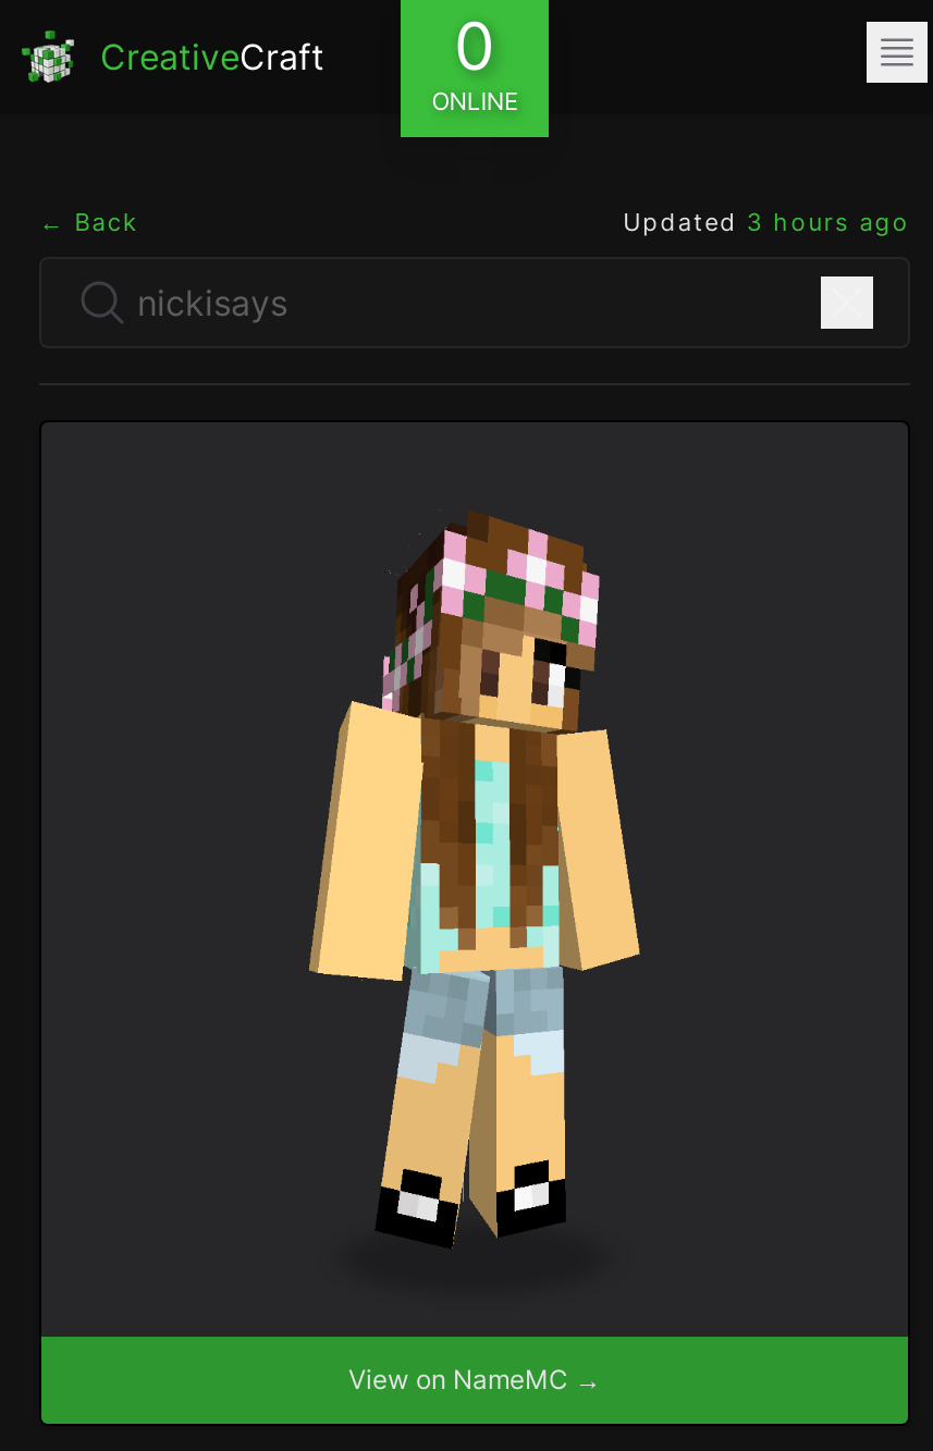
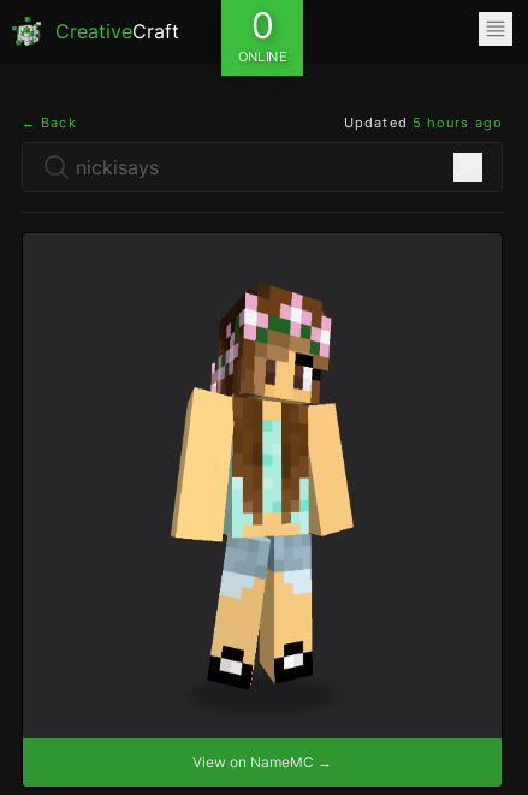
[623,207,910,237] Updated 3 hours ago -> [344,114,503,131] Updated 5 hours ago

